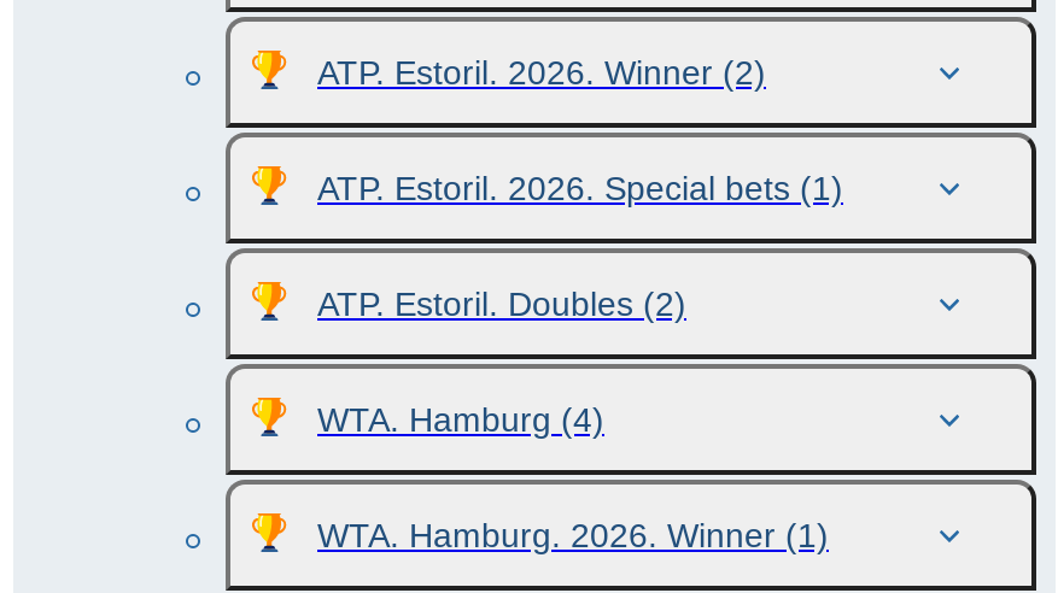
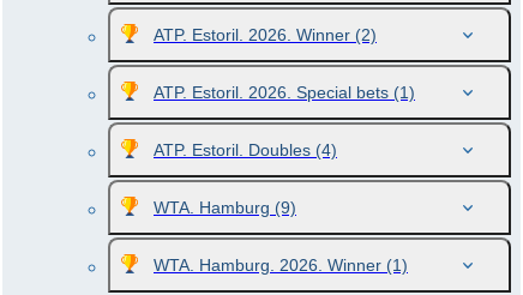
[317,284,686,323] ATP. Estoril. Doubles (2) -> [154,140,337,159] ATP. Estoril. Doubles (4)
[317,400,604,439] WTA. Hamburg (4) -> [154,198,296,217] WTA. Hamburg (9)

